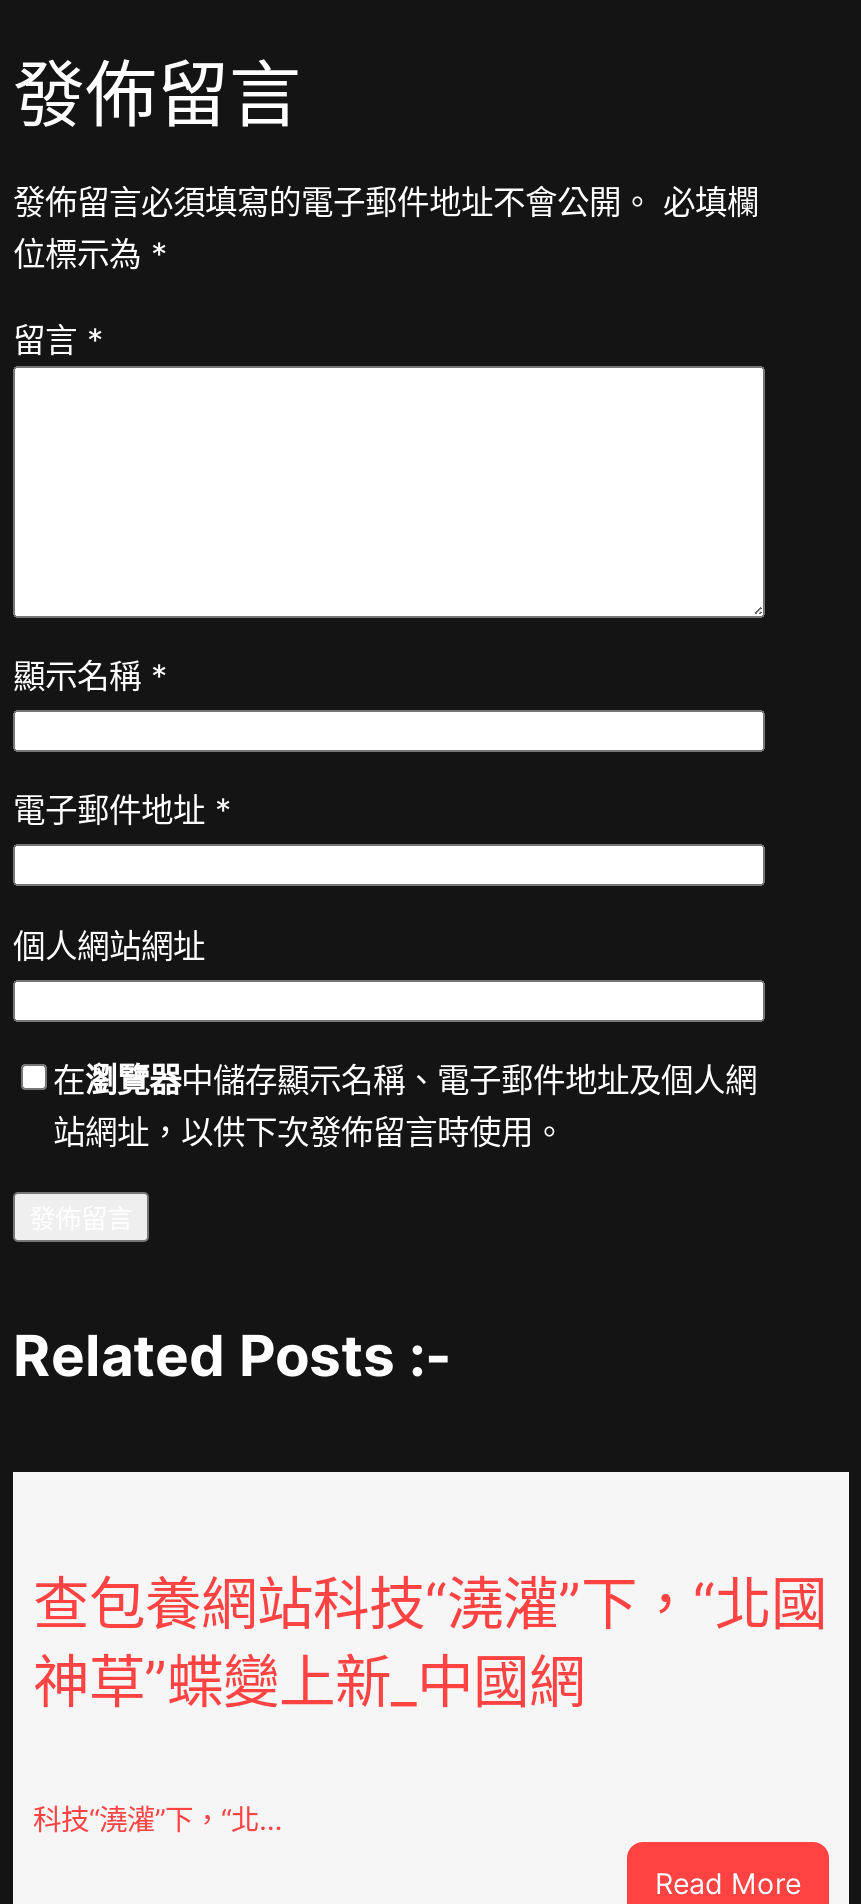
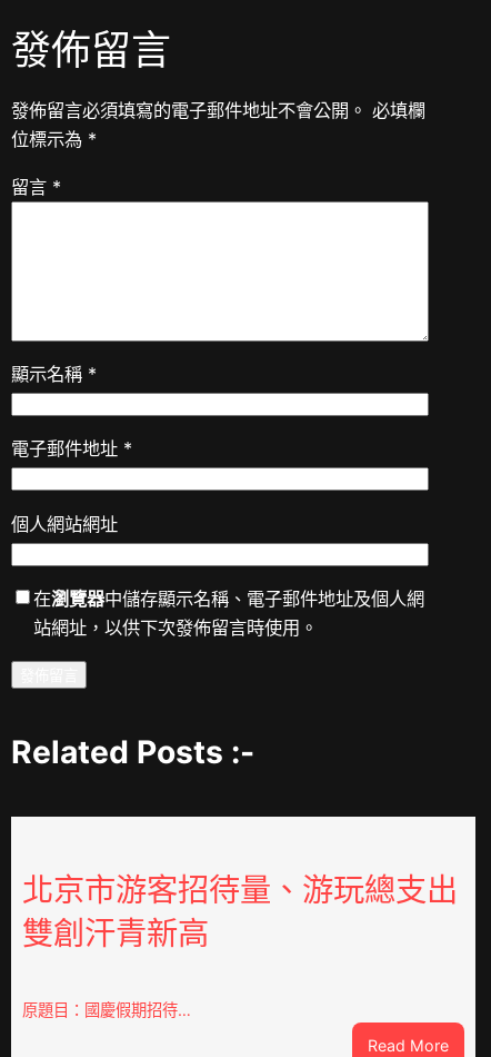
[33,1570,827,1716] 查包養網站科技“澆灌”下，“北國 | 神草”蝶變上新_中國網 -> [22,871,458,953] 北京市游客招待量、游玩總支出 | 雙創汗青新高
[33,1802,283,1836] 科技“澆灌”下，“北… -> [22,1000,191,1019] 原題目：國慶假期招待…

